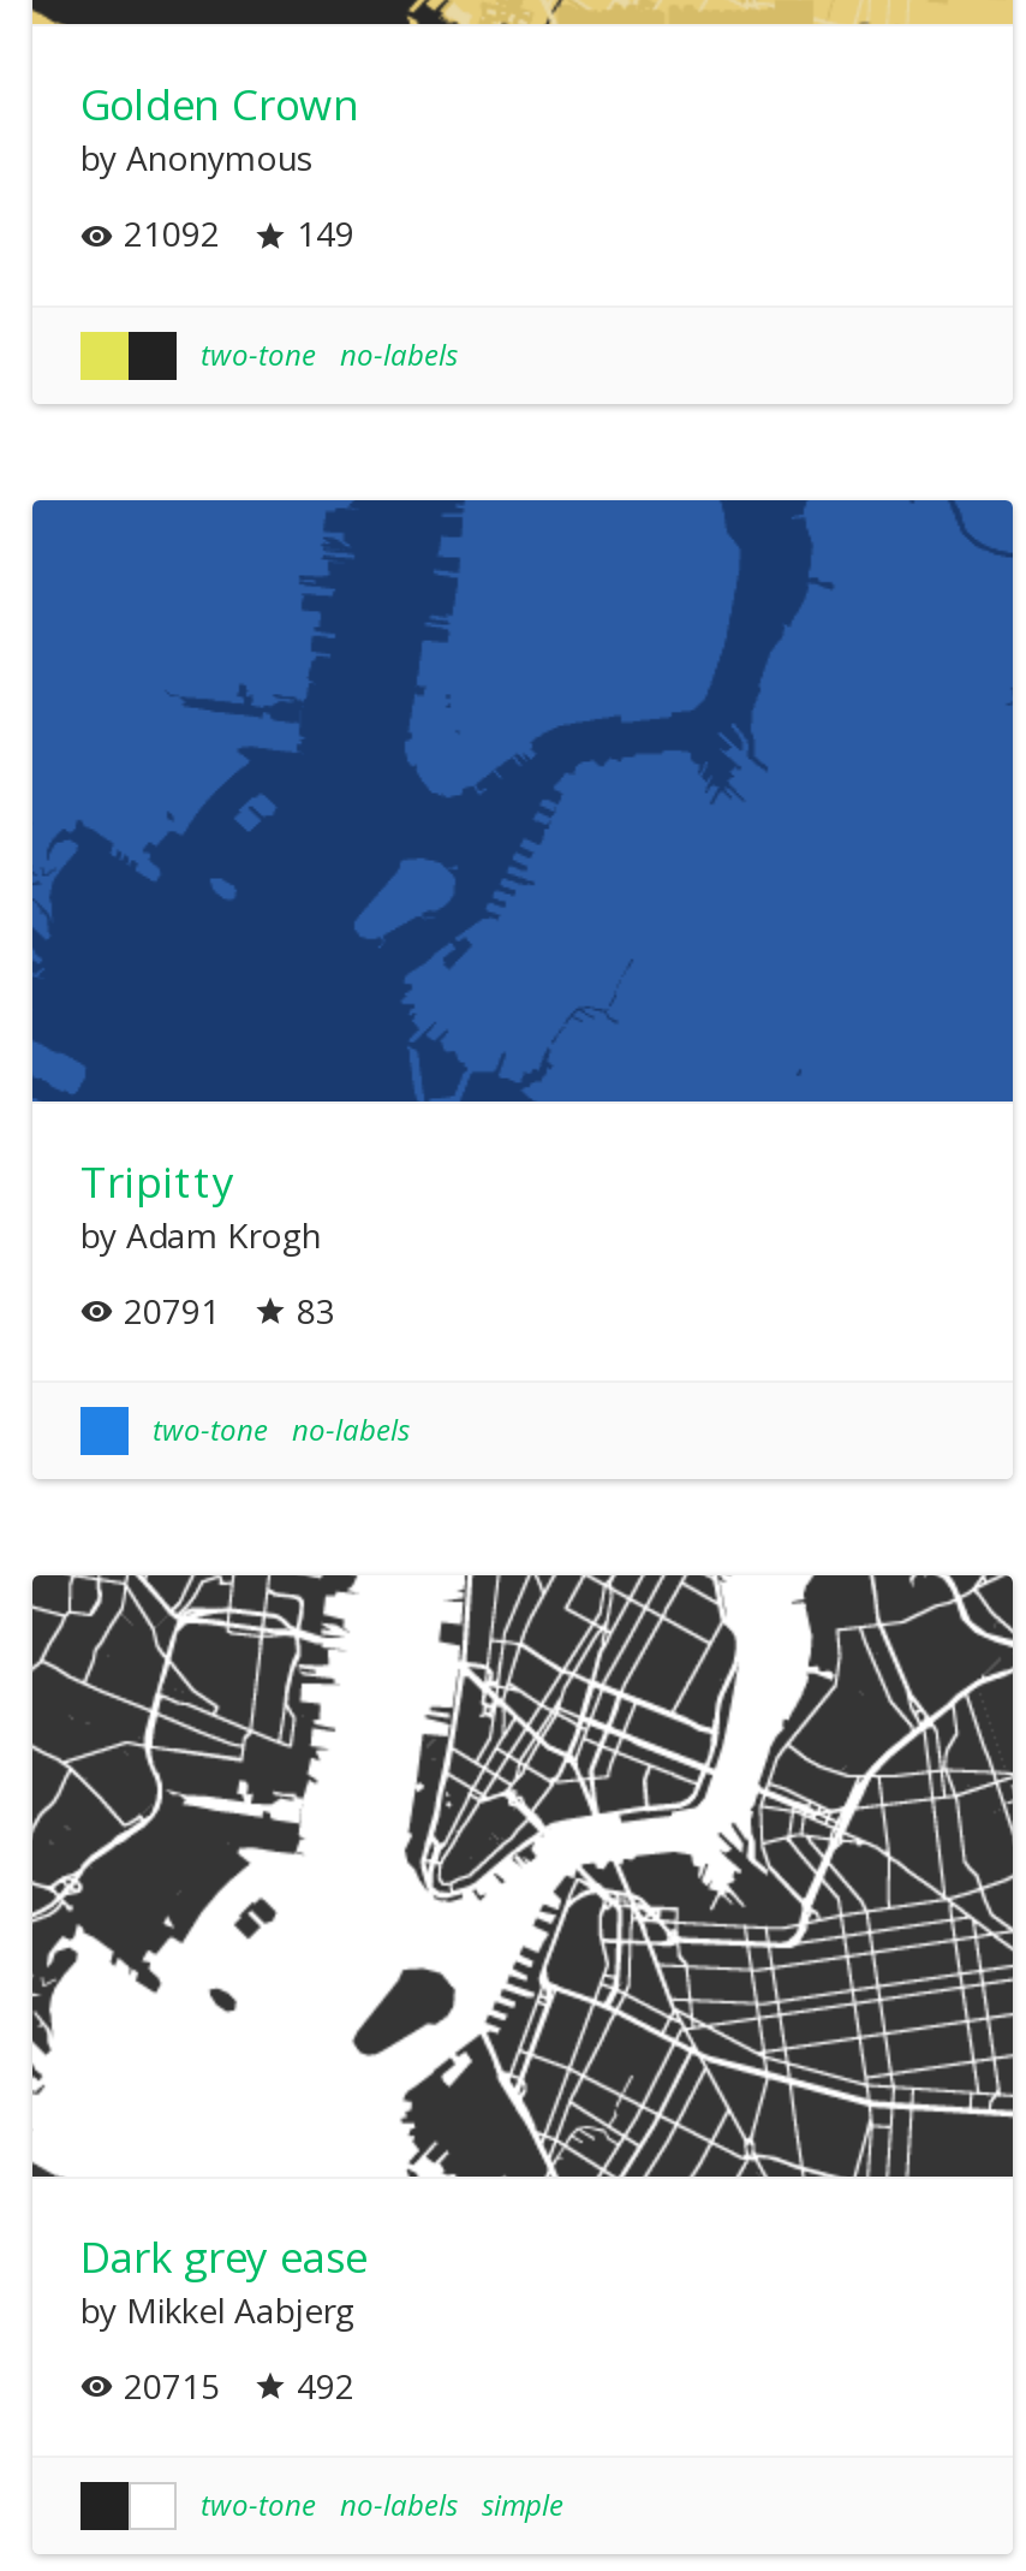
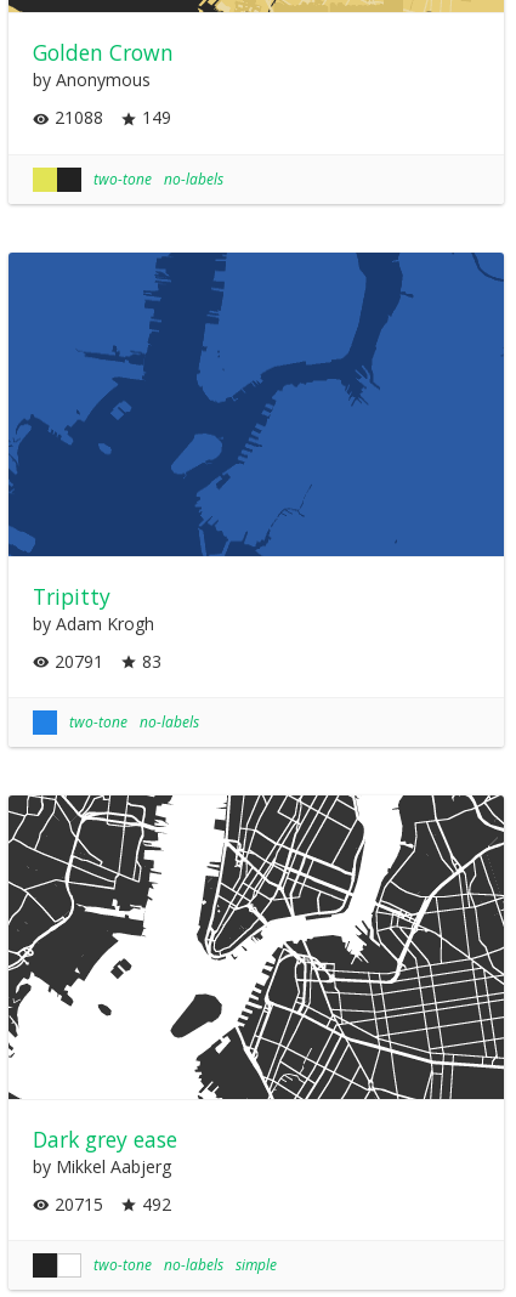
[124,211,354,257] 21092 149 -> [55,107,171,130] 21088 149

